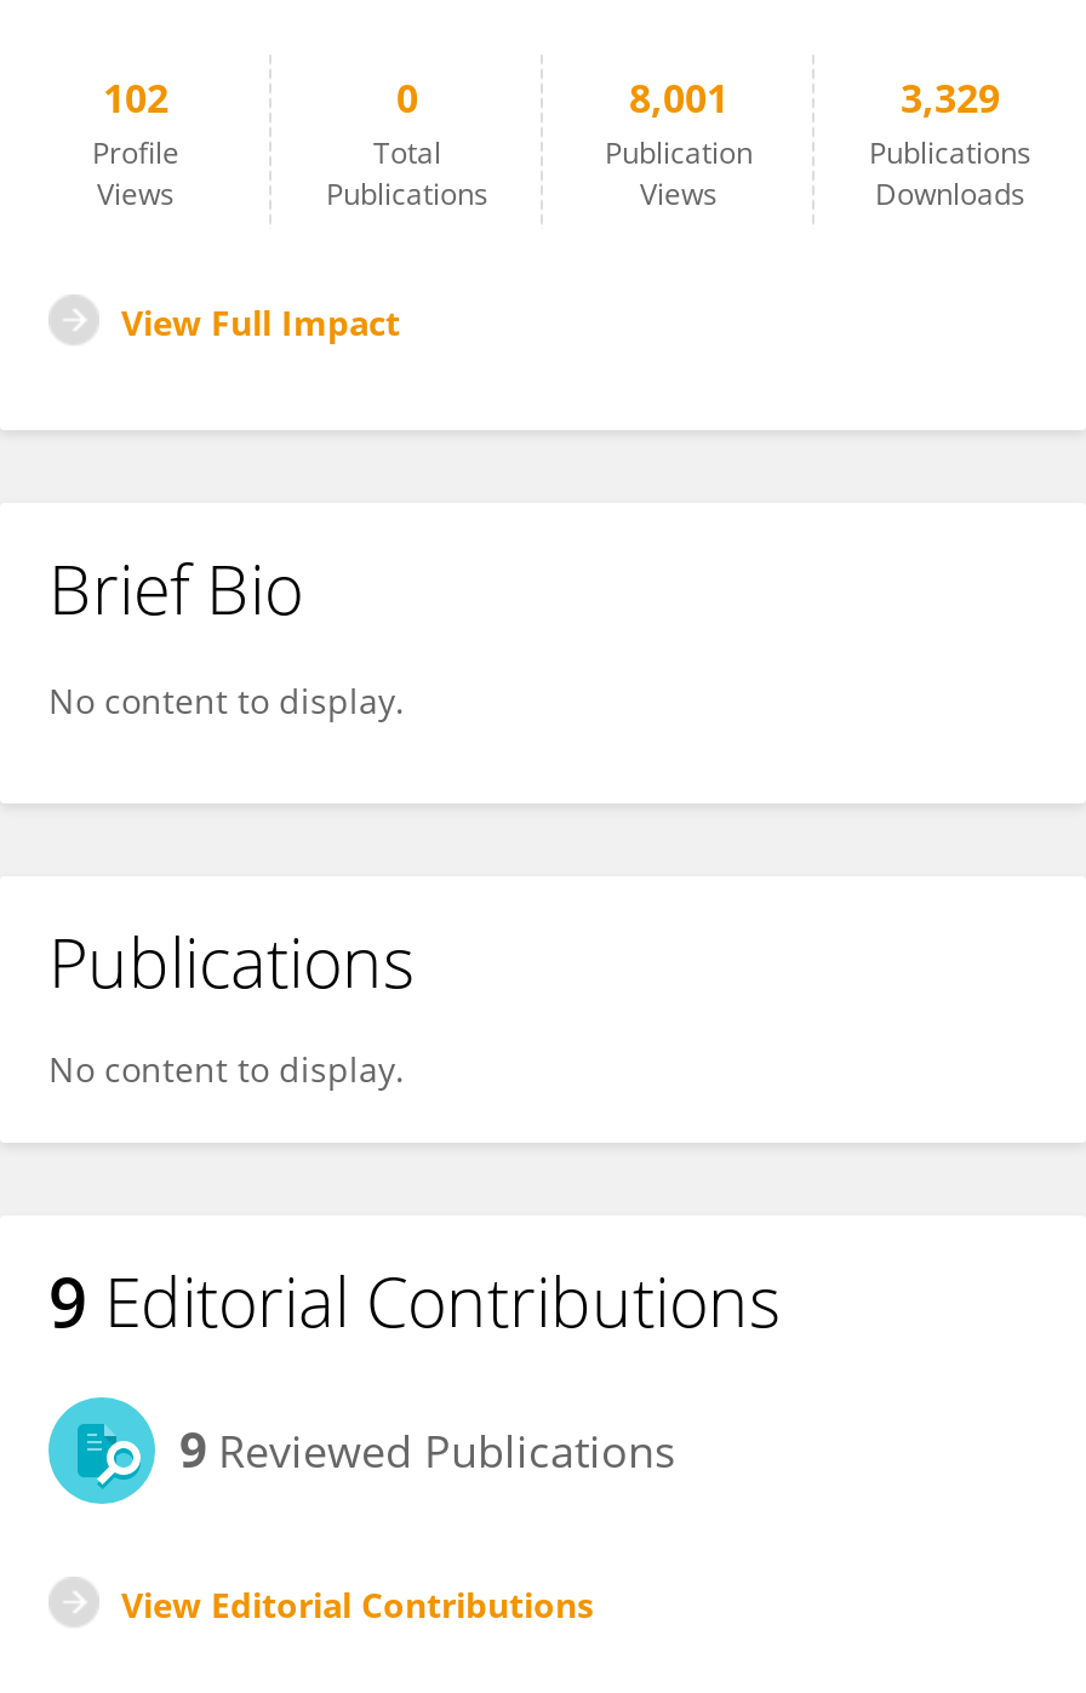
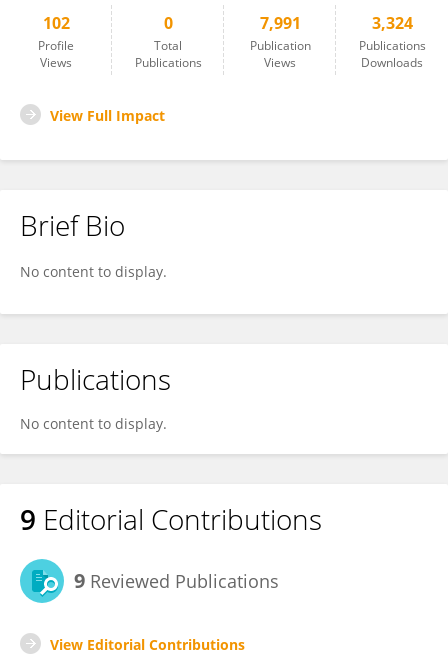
[629,72,728,125] 8,001 -> [259,12,300,34] 7,991
[901,72,1000,125] 3,329 -> [371,12,412,34] 3,324

